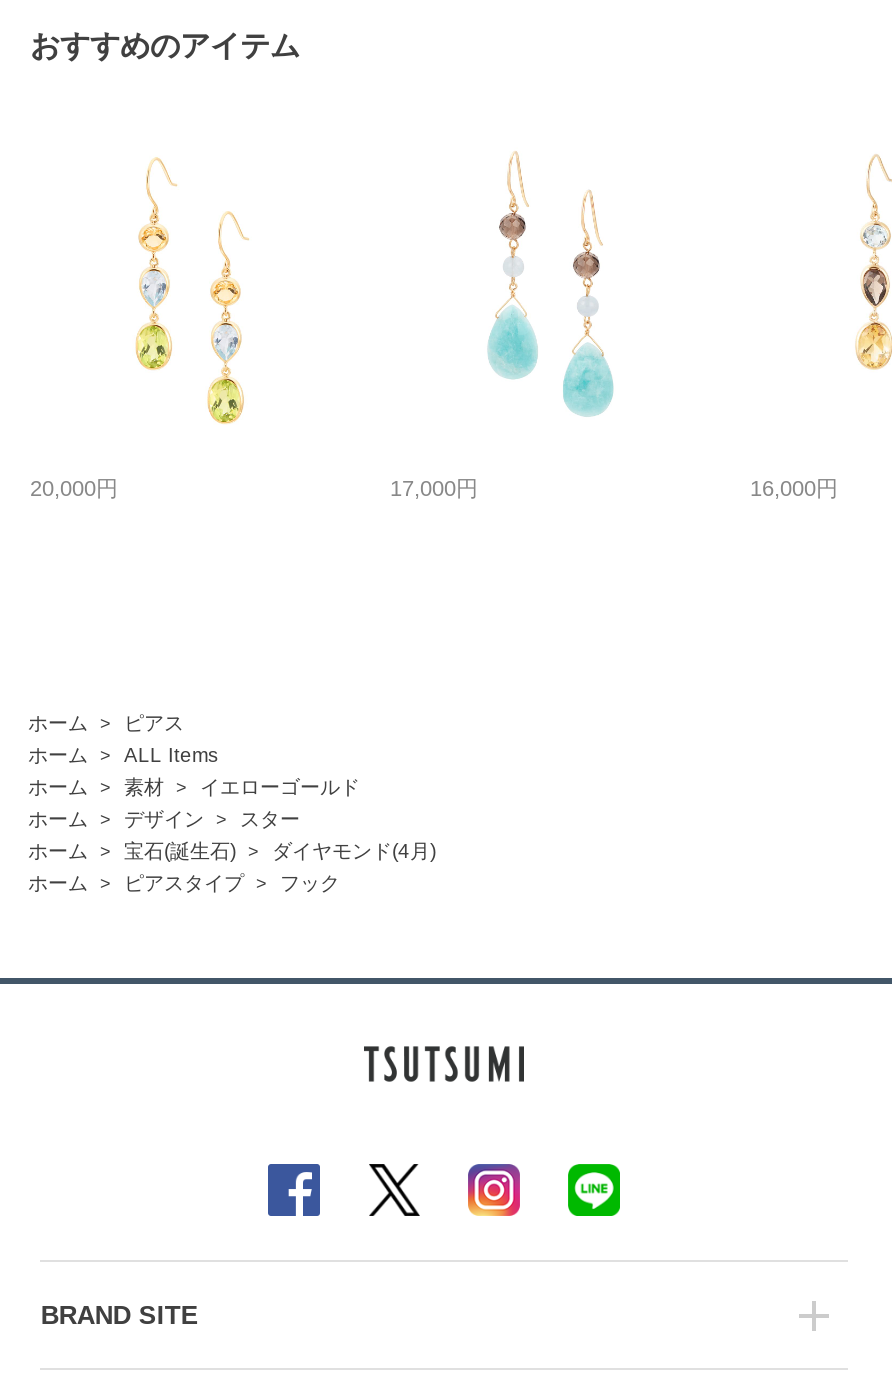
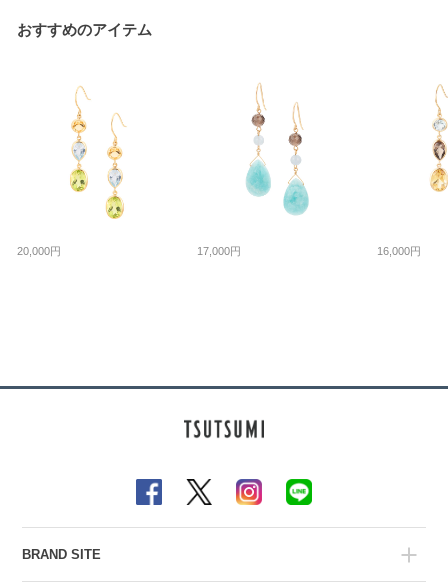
[28,712,436,894] ホーム | ピアス | ホーム | ALL Items | ホーム | 素材 | イエローゴールド | ホーム | デザイン | スター | ホーム | 宝石(誕生石) | ダイヤモンド(4月) | ホーム | ピアスタイプ | フック -> none

